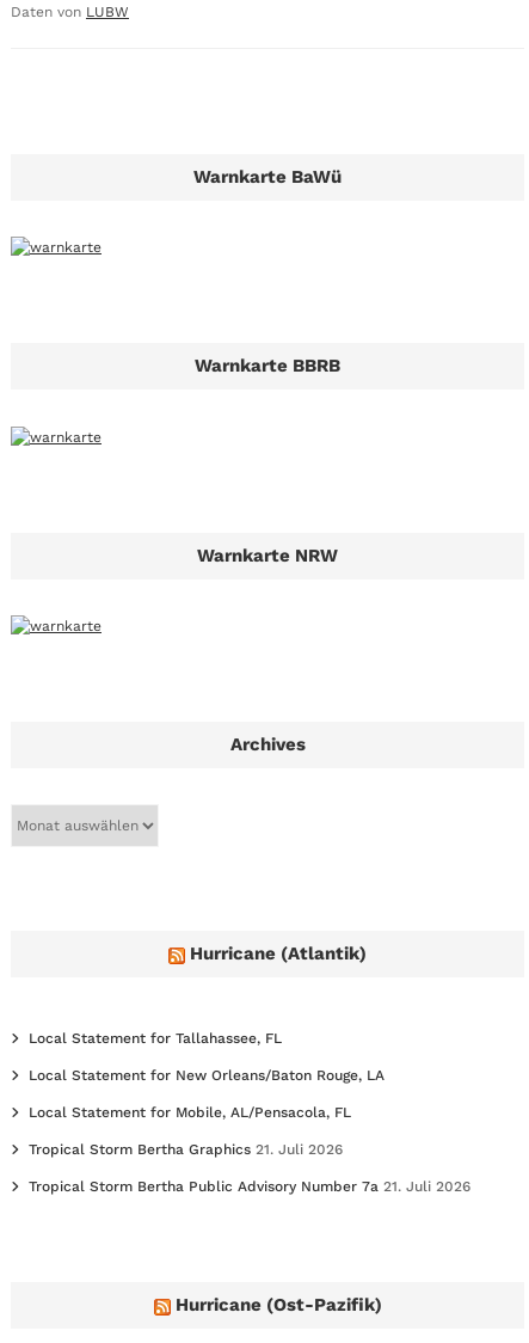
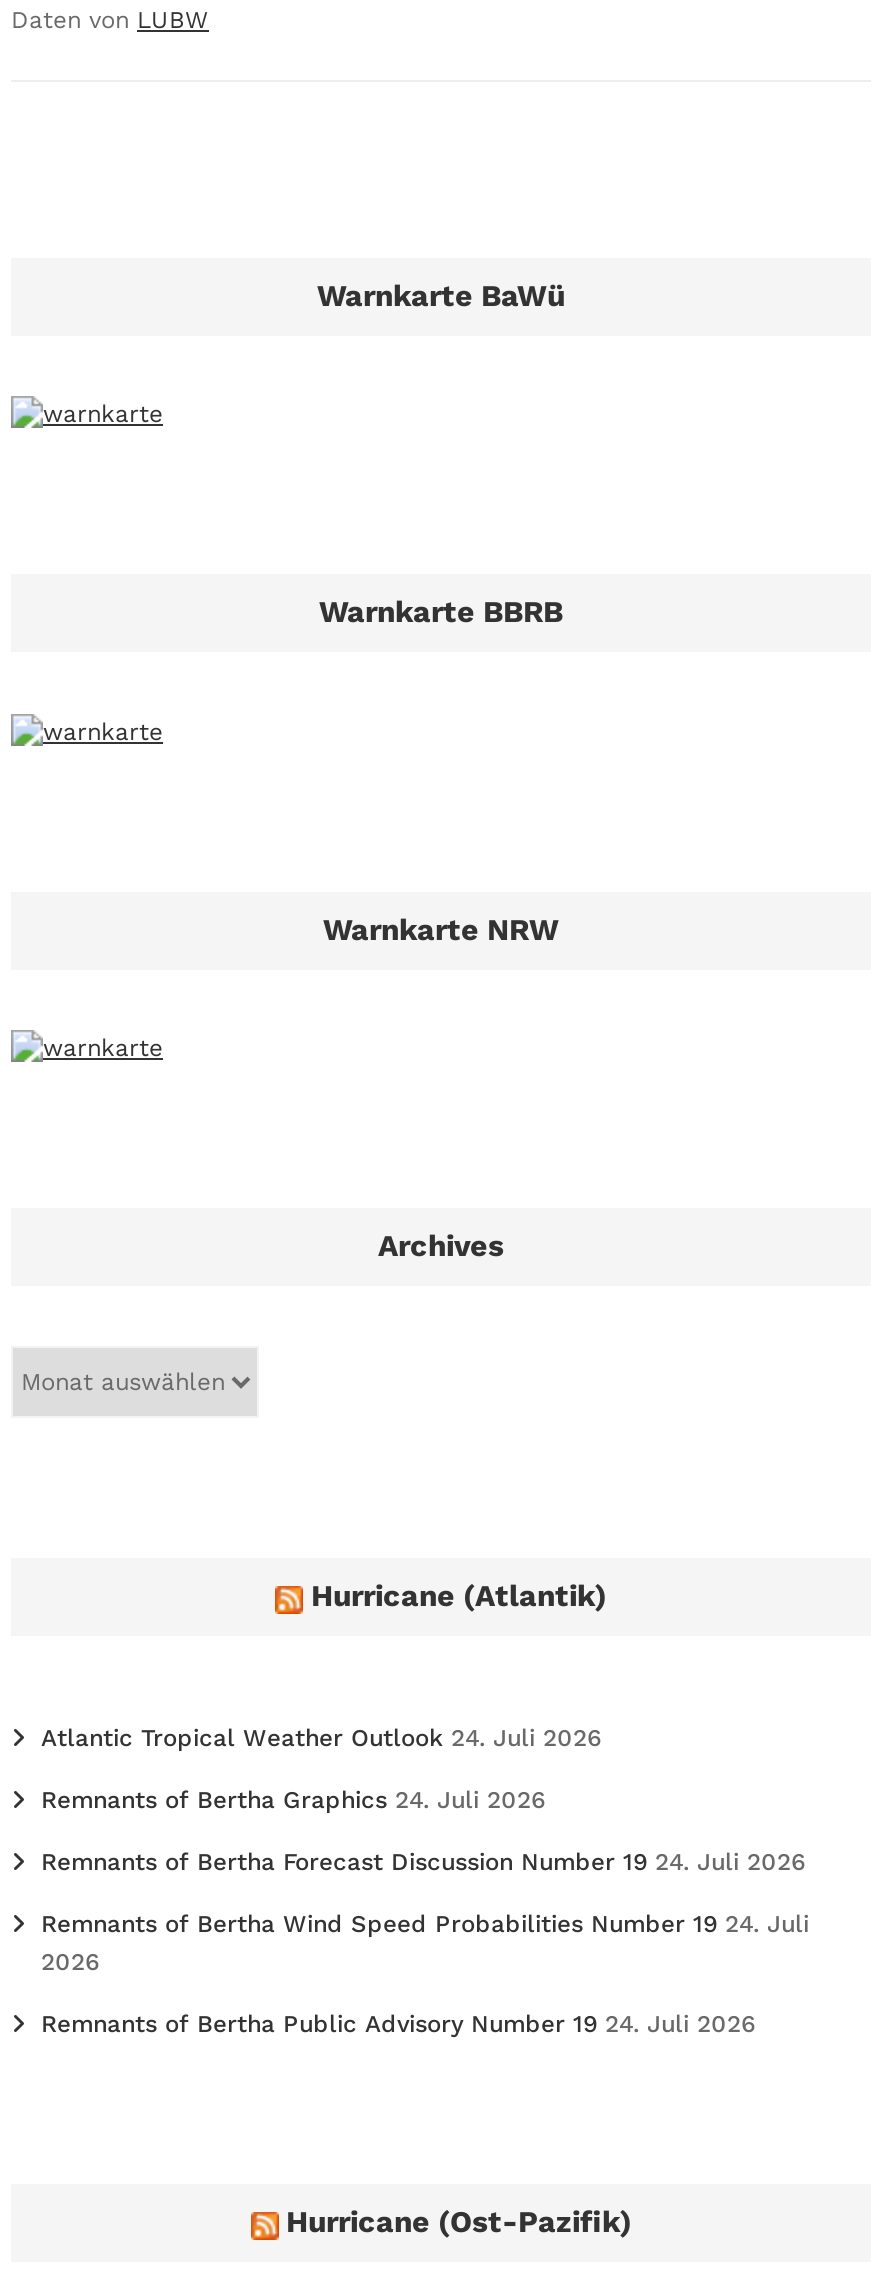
[29,1030,282,1047] Local Statement for Tallahassee, FL -> [41,1725,601,1753] Atlantic Tropical Weather Outlook 24. Juli 2026
[29,1067,385,1084] Local Statement for New Orleans/Baton Rouge, LA -> [41,1787,545,1815] Remnants of Bertha Graphics 24. Juli 2026
[29,1104,351,1121] Local Statement for Mobile, AL/Pensacola, FL -> [41,1849,805,1877] Remnants of Bertha Forecast Discussion Number 19 24. Juli 2026
[29,1141,343,1158] Tropical Storm Bertha Graphics 21. Juli 2026 -> [41,1911,809,1977] Remnants of Bertha Wind Speed Probabilities Number 19 24. Juli | 2026
[29,1178,470,1195] Tropical Storm Bertha Public Advisory Number 7a 21. Juli 2026 -> [41,2011,755,2039] Remnants of Bertha Public Advisory Number 19 24. Juli 2026

